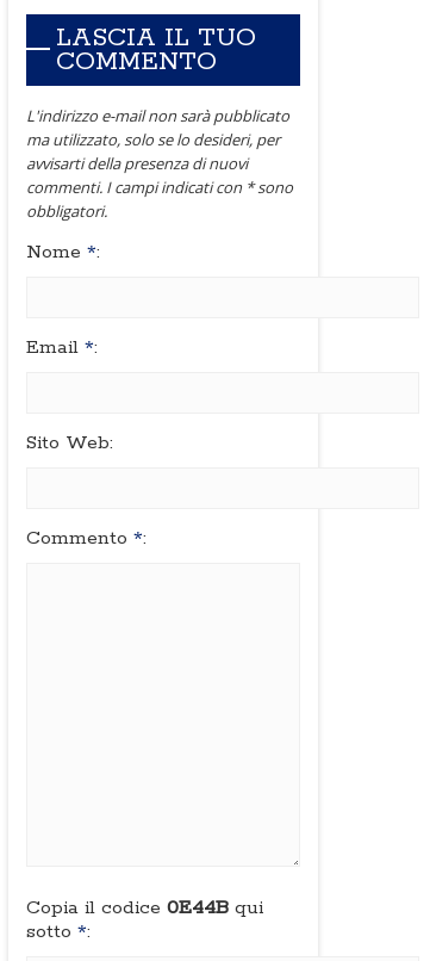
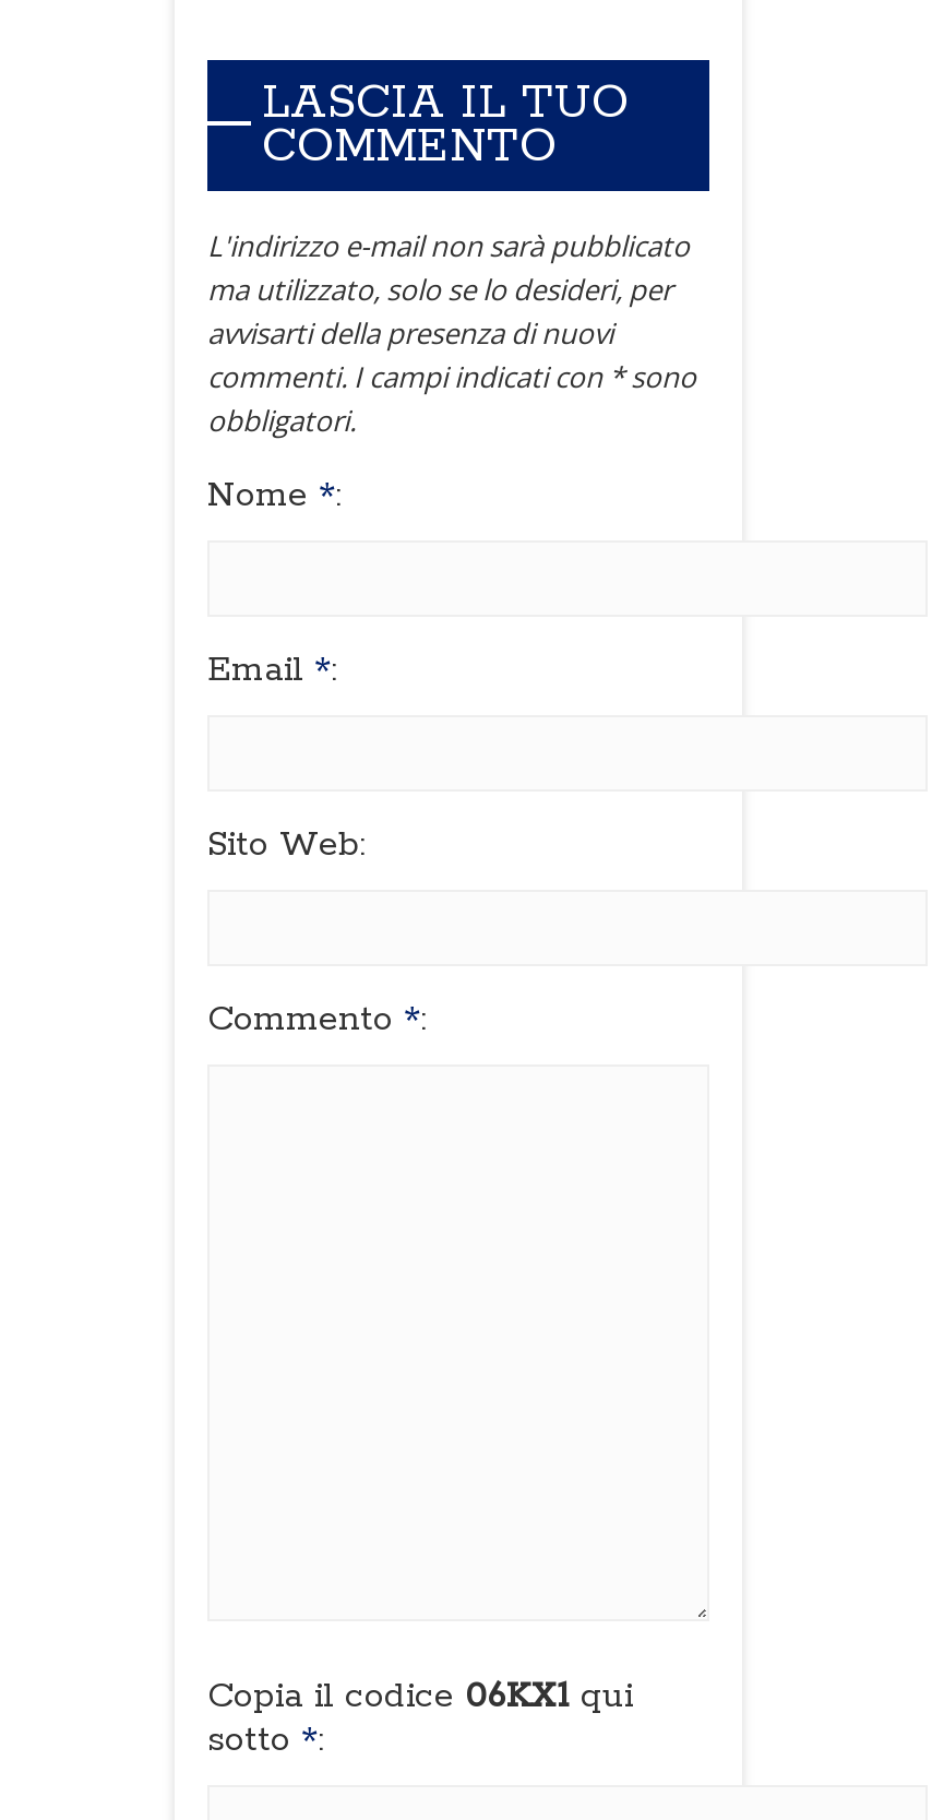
[26,895,263,920] Copia il codice 0E44B qui -> [207,1674,633,1720] Copia il codice 06KX1 qui

